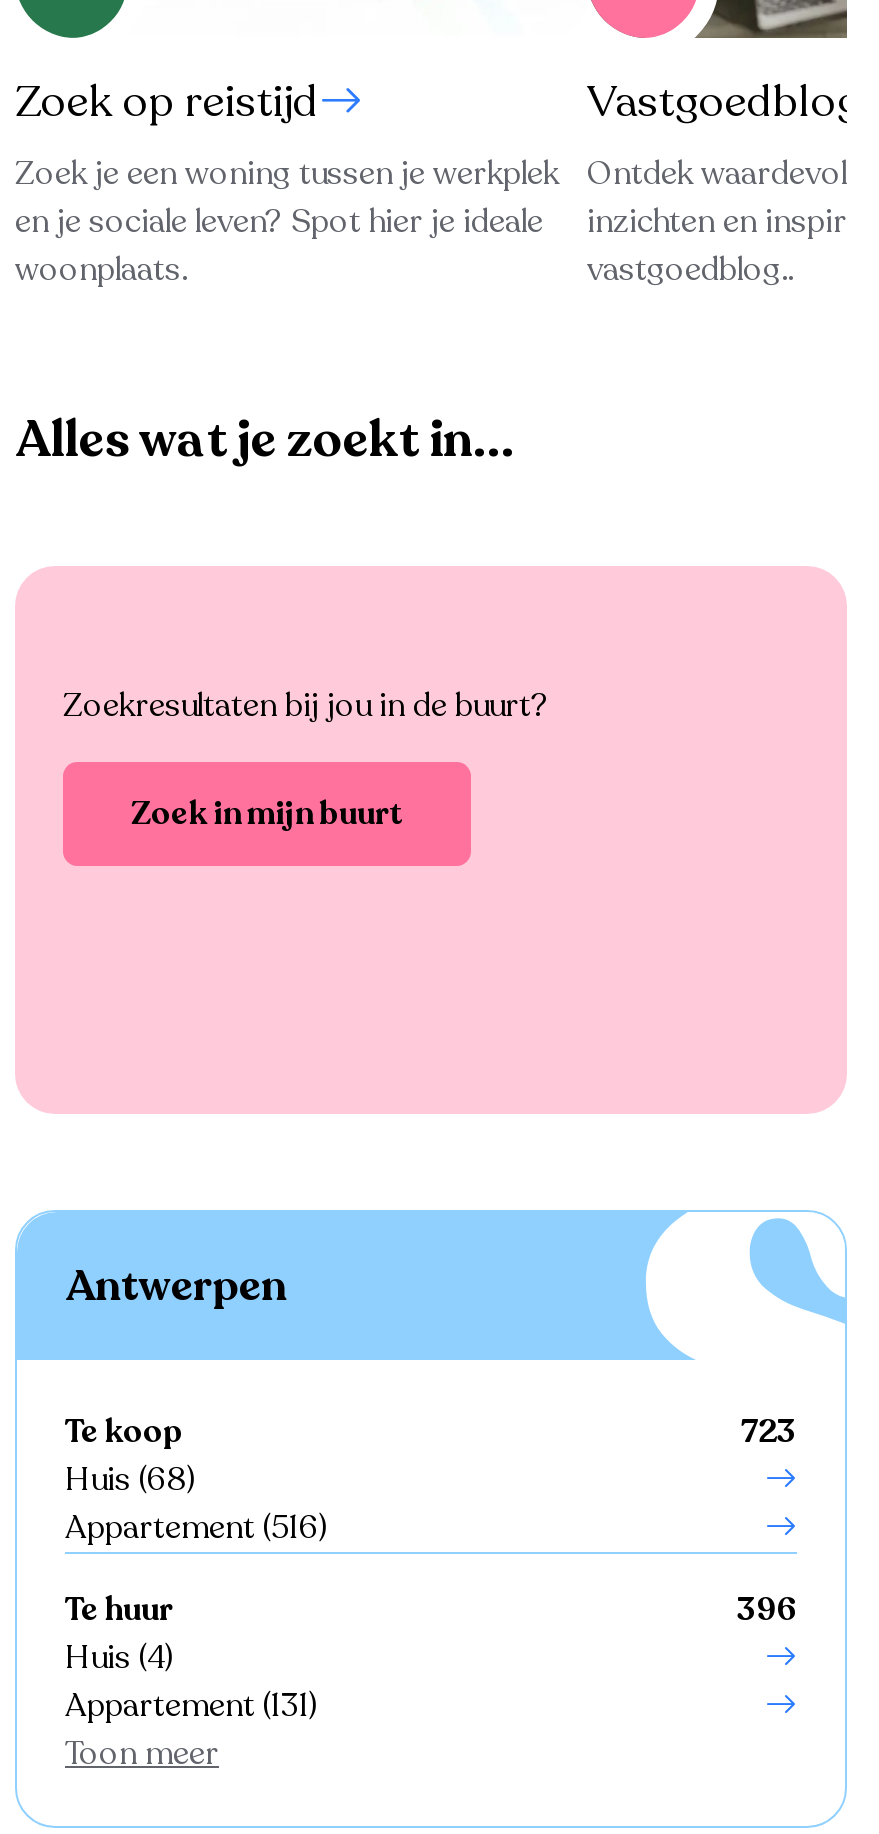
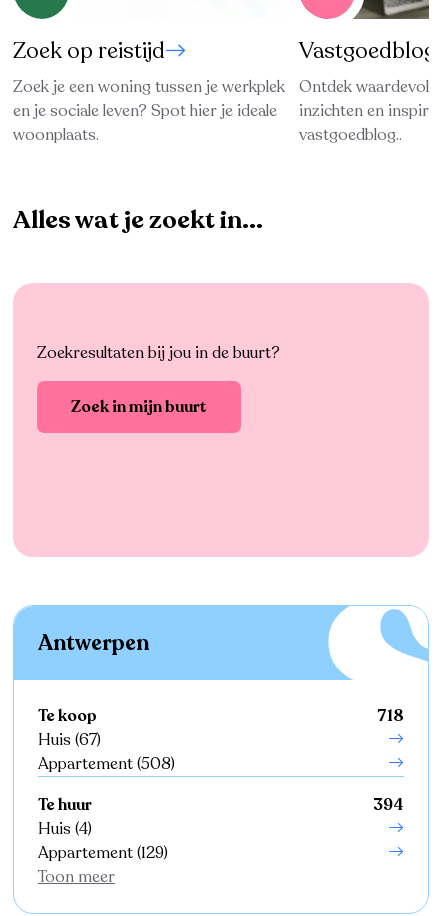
[741,1411,797,1455] 723 -> [378,705,404,727] 718
[65,1459,195,1503] Huis (68) -> [38,729,101,751] Huis (67)
[65,1507,327,1551] Appartement (516) -> [38,753,175,775] Appartement (508)
[737,1589,797,1633] 396 -> [373,794,404,816] 394
[65,1685,317,1729] Appartement (131) -> [38,842,168,864] Appartement (129)

